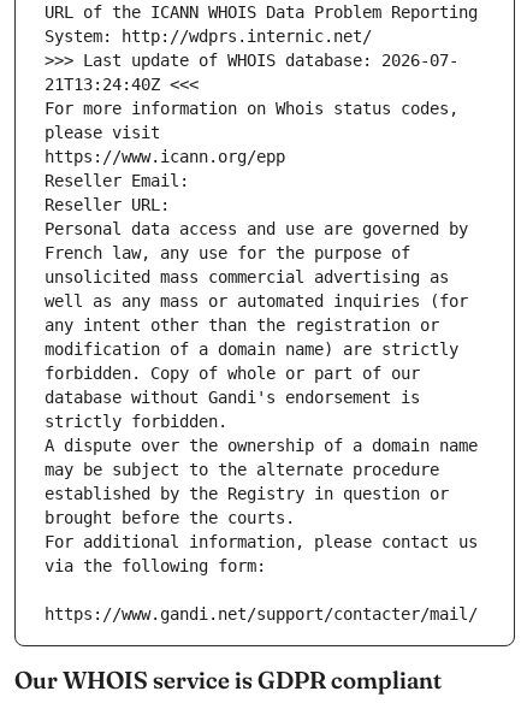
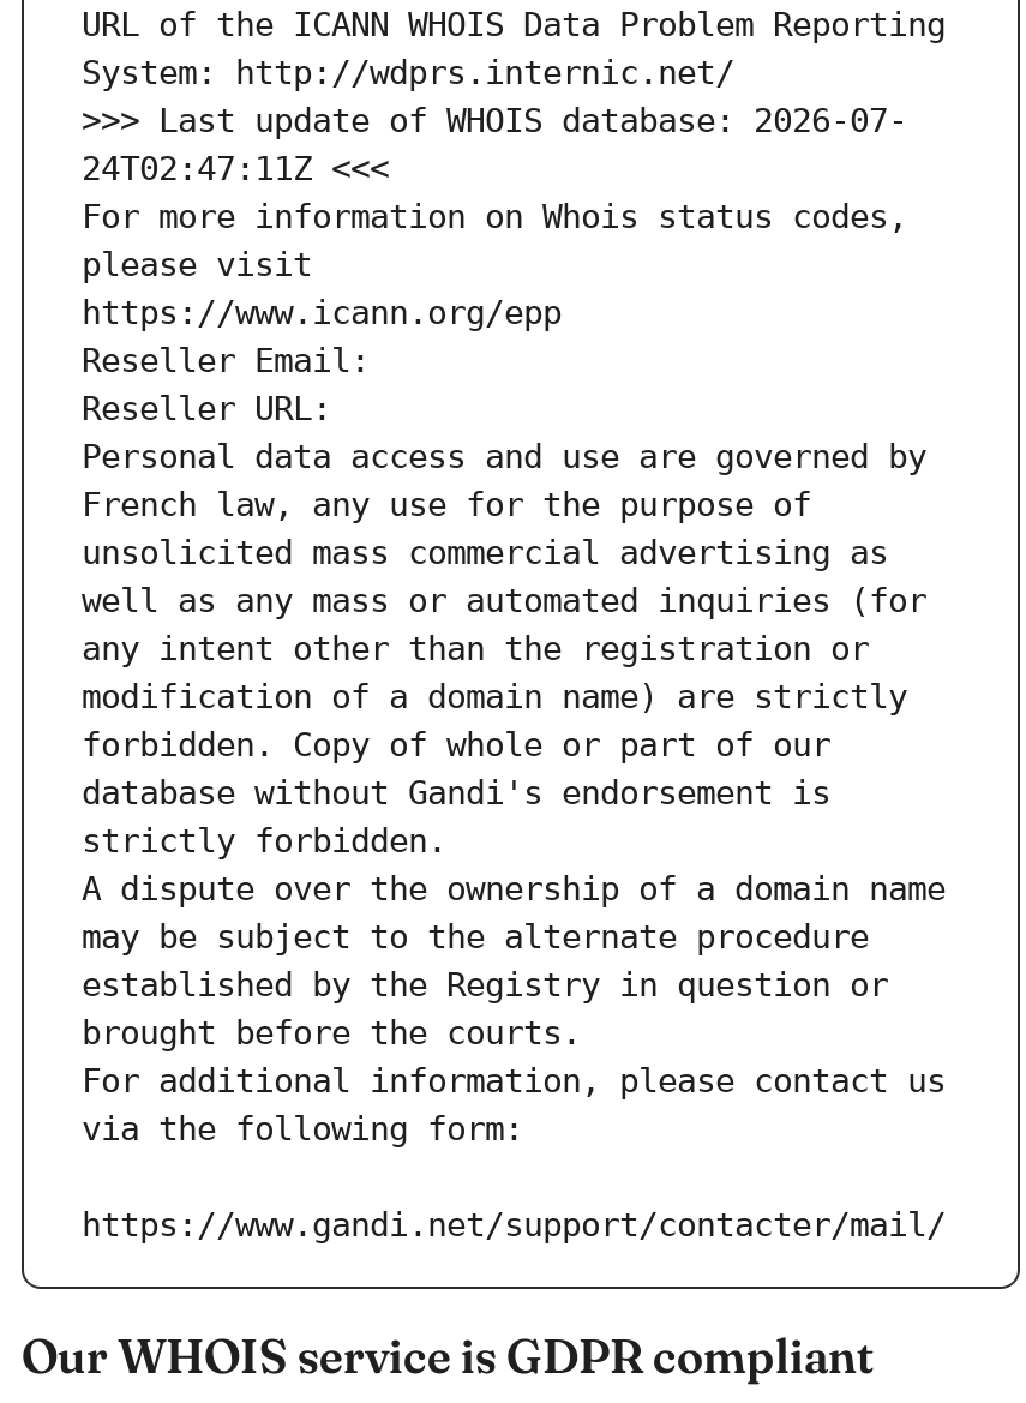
[45,75,199,94] 21T13:24:40Z <<< -> [82,150,389,188] 24T02:47:11Z <<<

